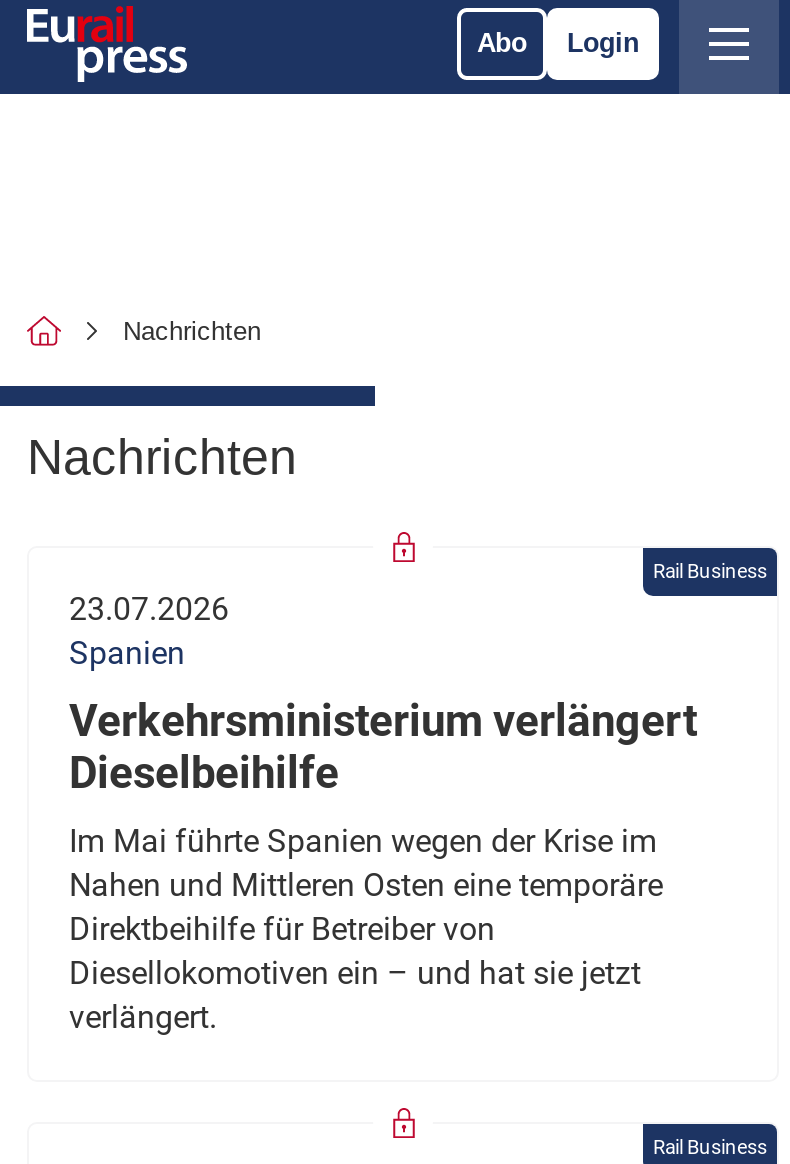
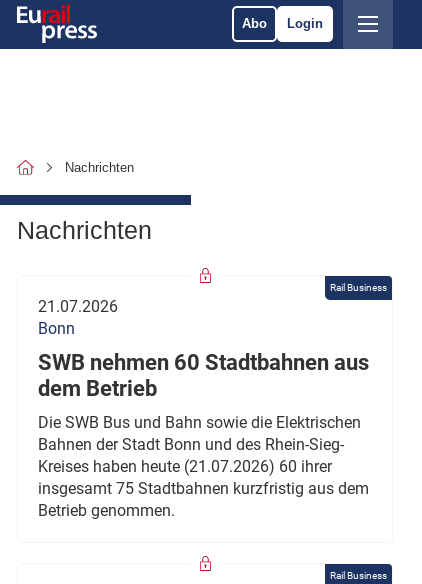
[69,590,229,672] 23.07.2026 | Spanien -> [38,297,118,338] 21.07.2026 | Bonn
[69,696,697,798] Verkehrsministerium verlängert | Dieselbeihilfe -> [38,350,369,401] SWB nehmen 60 Stadtbahnen aus | dem Betrieb
[69,822,663,1036] Im Mai führte Spanien wegen der Krise im | Nahen und Mittleren Osten eine temporäre | Direktbeihilfe für Betreiber von | Diesellokomotiven ein – und hat sie jetzt | verlängert. -> [38,413,369,520] Die SWB Bus und Bahn sowie die Elektrischen | Bahnen der Stadt Bonn und des Rhein-Sieg- | Kreises haben heute (21.07.2026) 60 ihrer | insgesamt 75 Stadtbahnen kurzfristig aus dem | Betrieb genommen.

